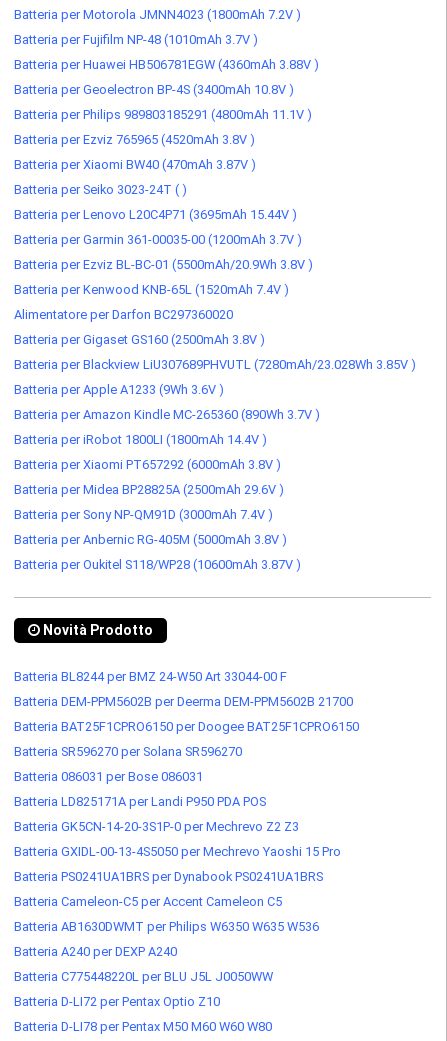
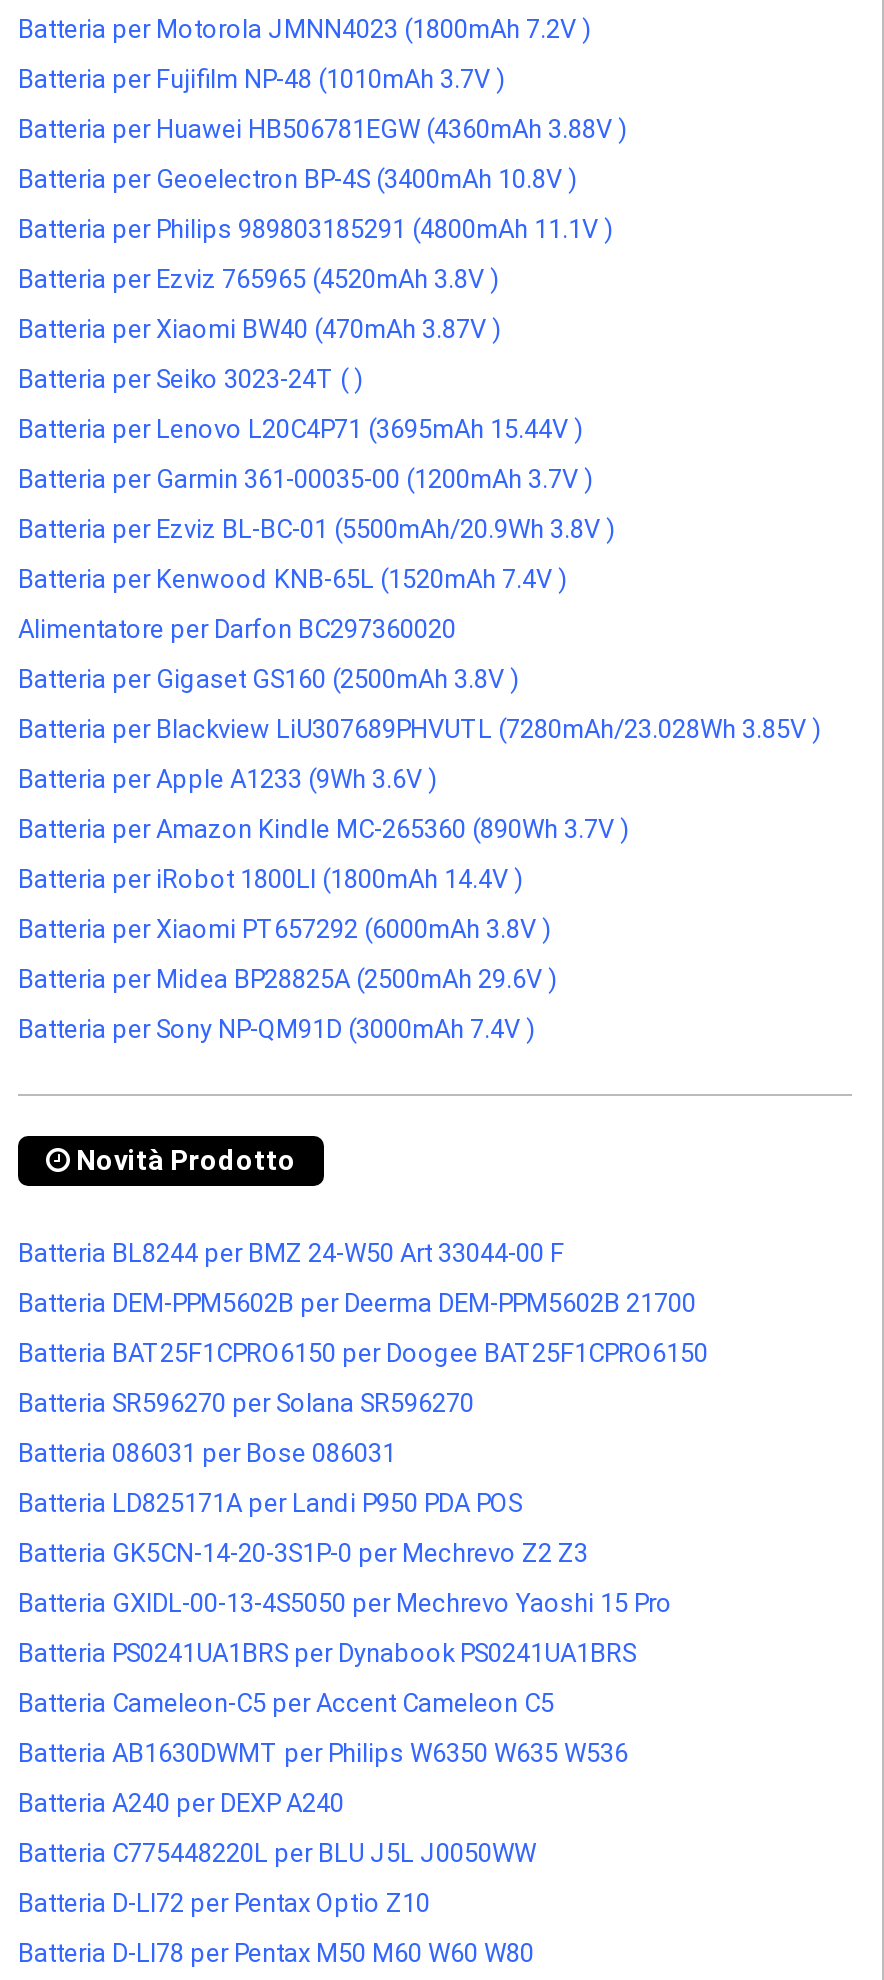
[14,531,301,571] Batteria per Anbernic RG-405M (5000mAh 3.8V ) | Batteria per Oukitel S118/WP28 (10600mAh 3.87V ) -> none

